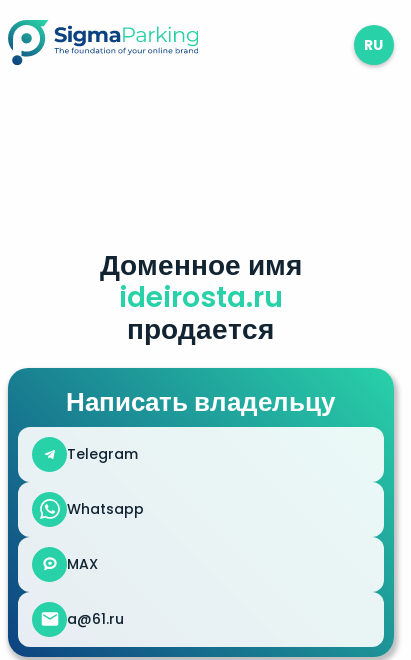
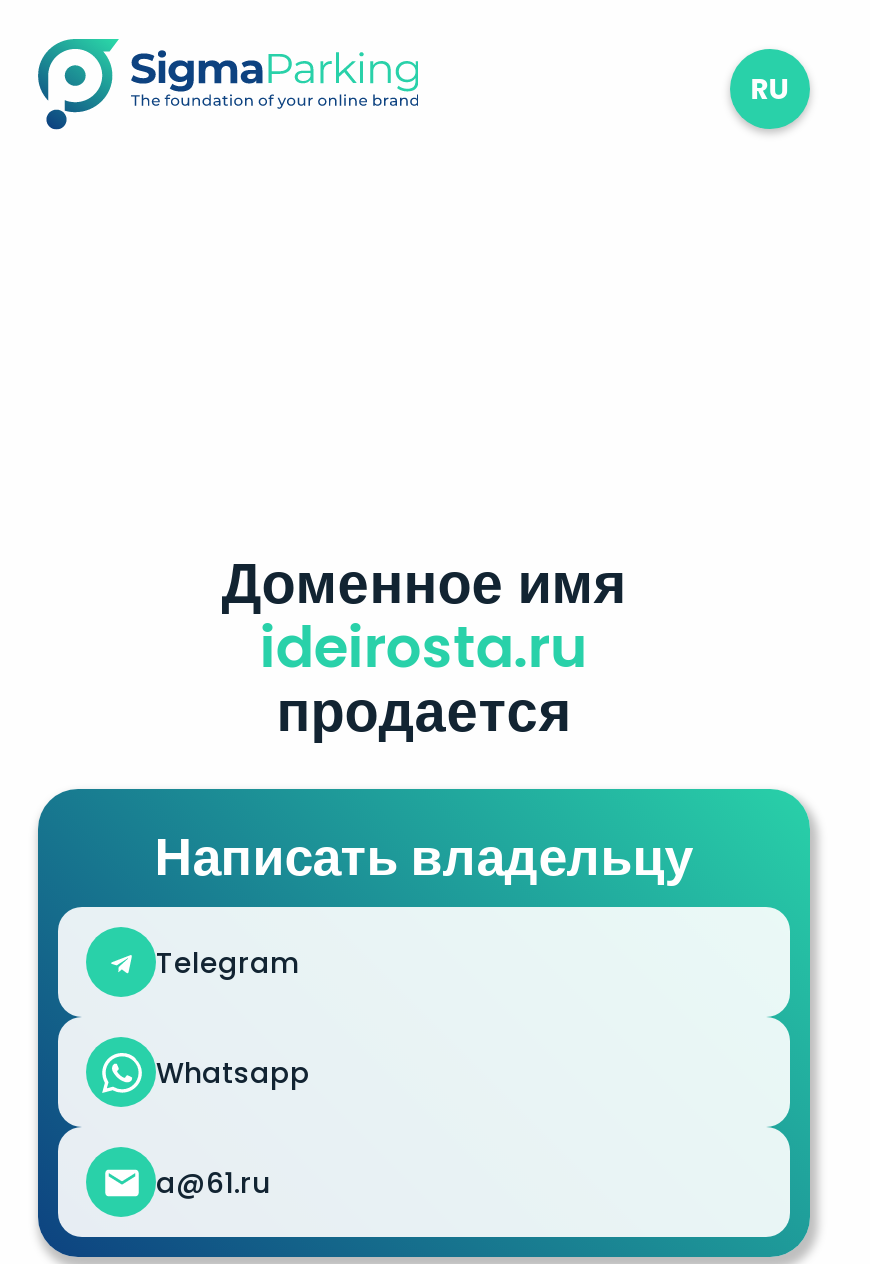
moved [66,245,335,519] -> [155,543,693,1092]: Доменное имя | ideirosta.ru | продается | Написать владельцу | Telegram | Whatsapp
[67,554,98,574] MAX -> none

